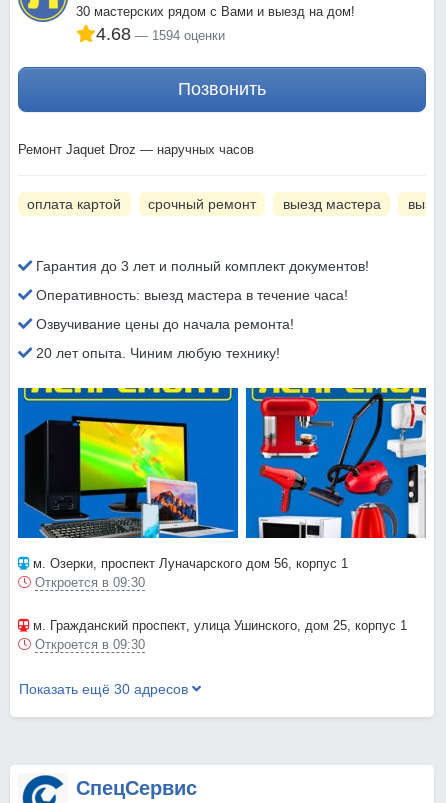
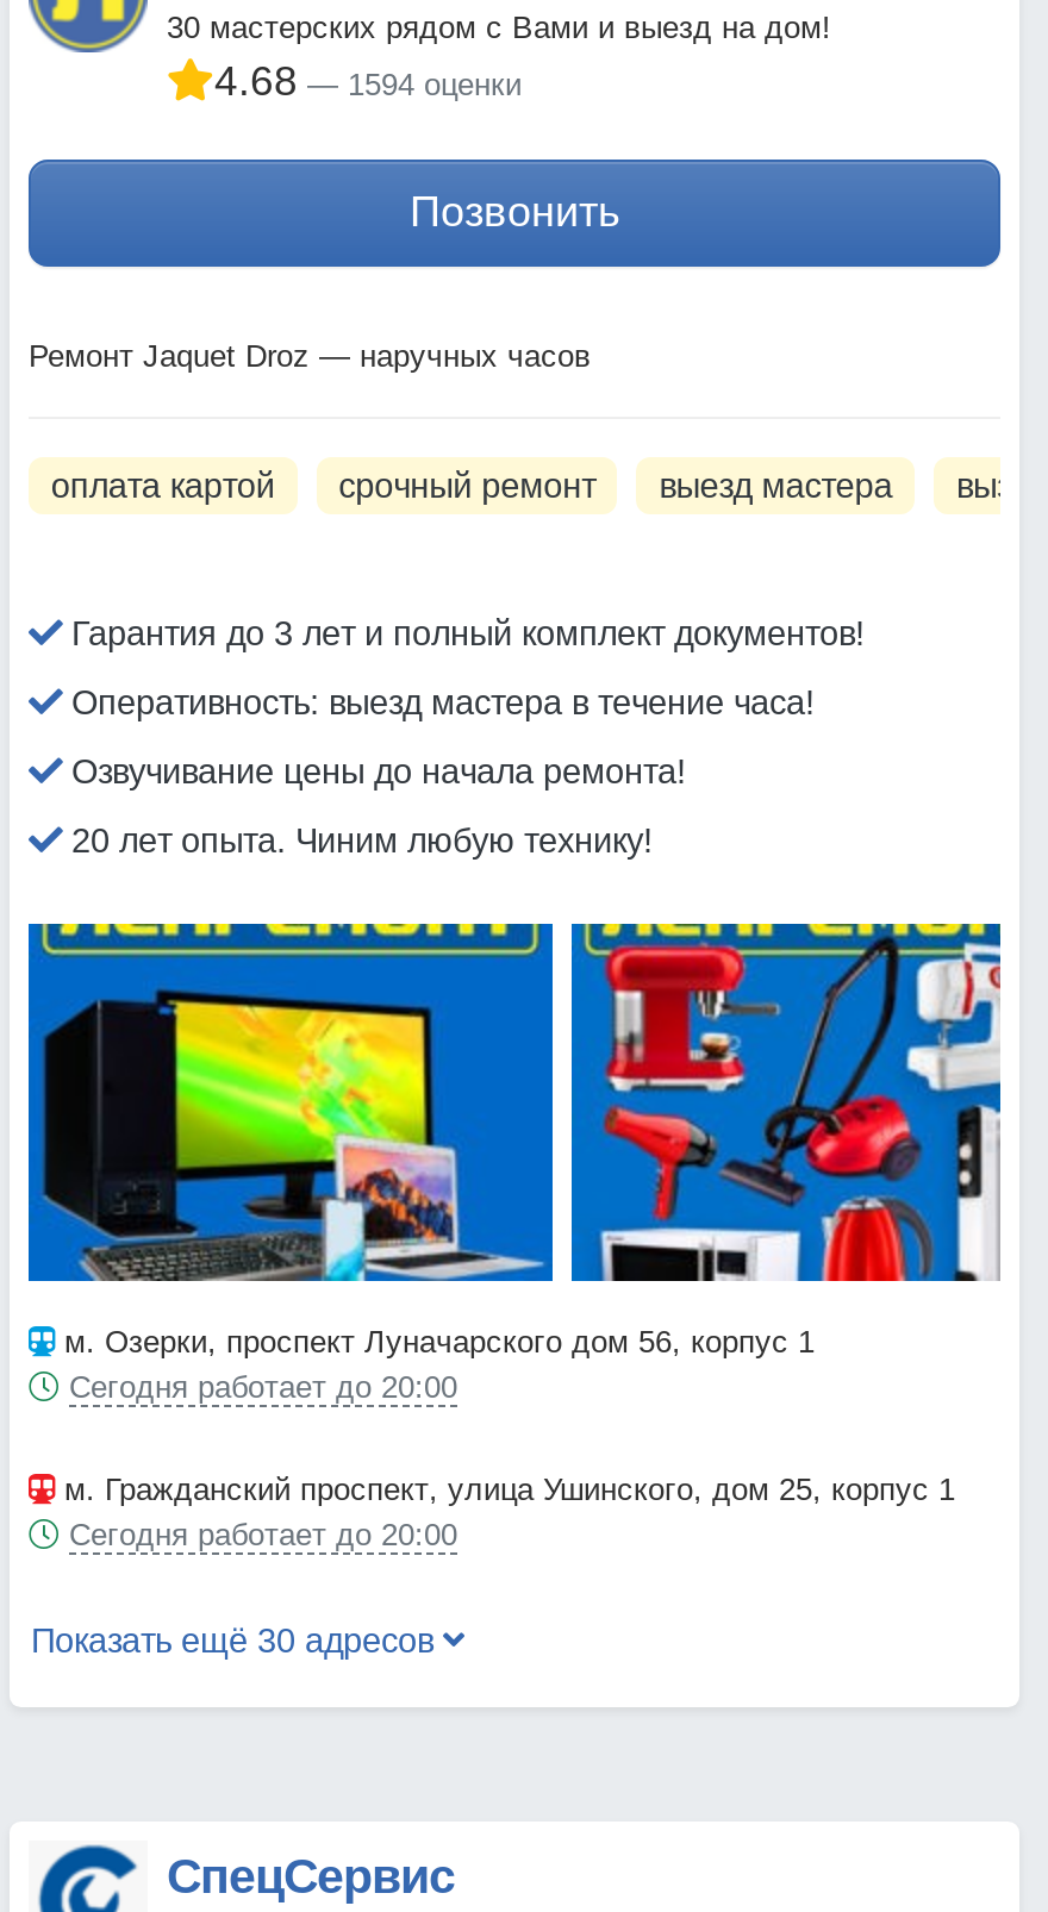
[35,575,145,590] Откроется в 09:30 -> [69,1369,457,1405] Сегодня работает до 20:00
[35,637,145,652] Откроется в 09:30 -> [69,1517,457,1553] Сегодня работает до 20:00

